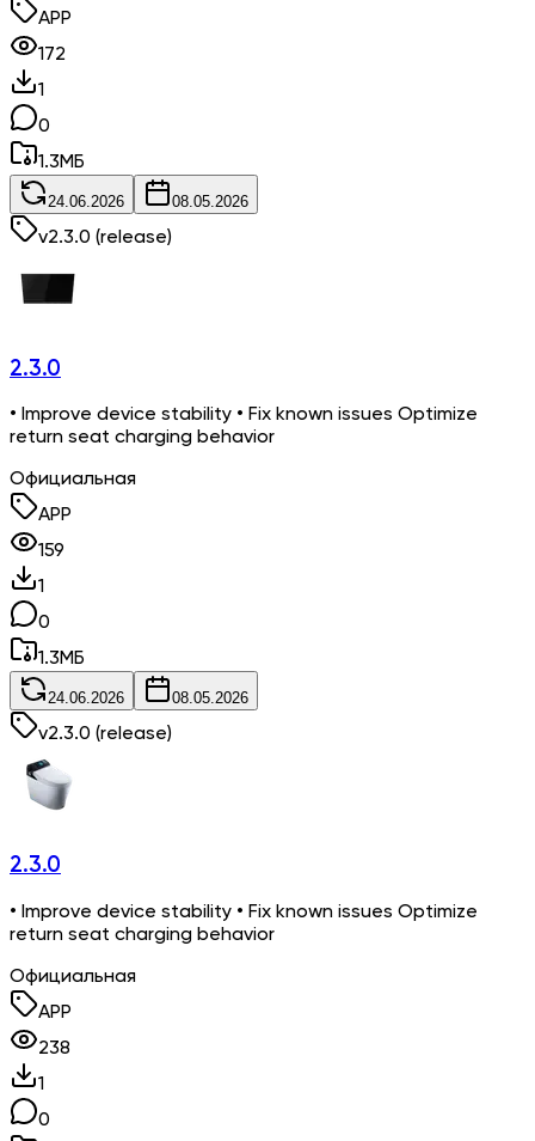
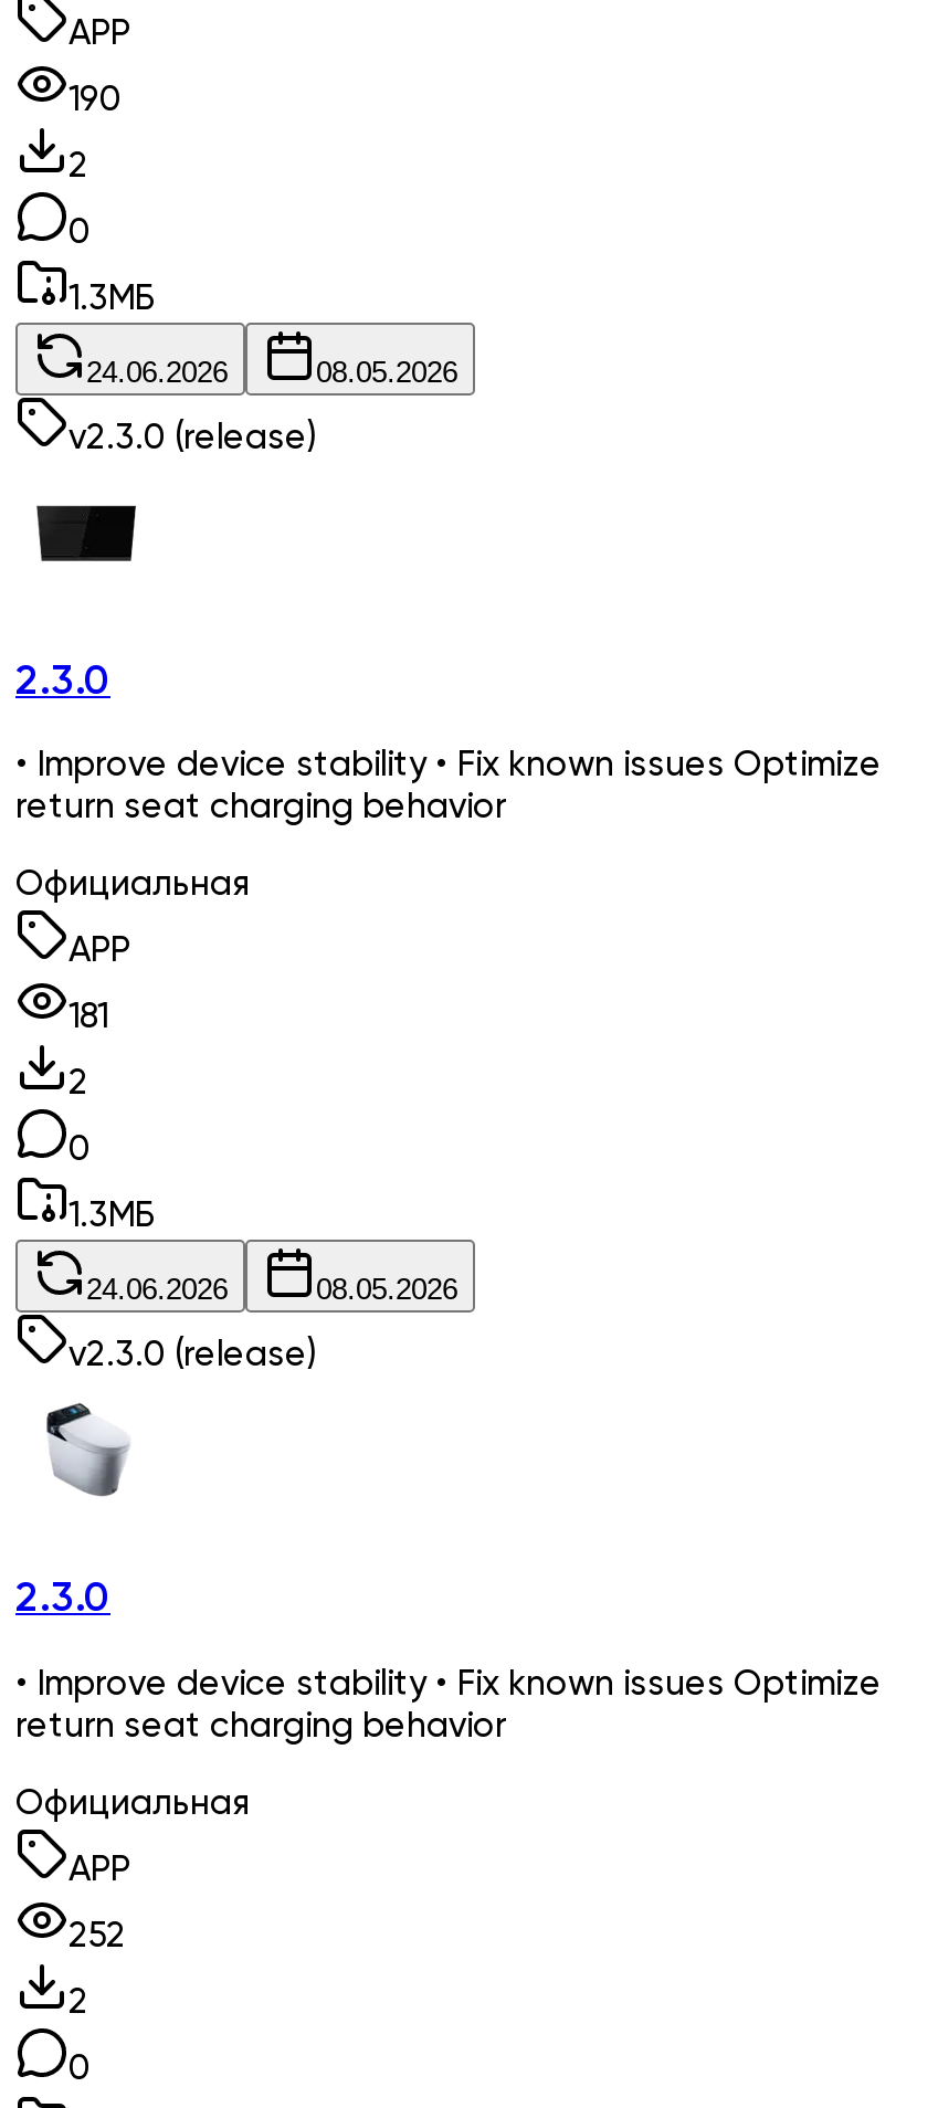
[38,45,66,65] 172 -> [68,84,122,119] 190
[38,81,44,100] 1 -> [68,150,88,186] 2
[38,542,64,562] 159 -> [68,1002,108,1037] 181
[38,578,44,597] 1 -> [68,1068,88,1104] 2
[38,1039,70,1058] 238 -> [68,1920,126,1955] 252
[38,1075,44,1094] 1 -> [68,1986,88,2022] 2

